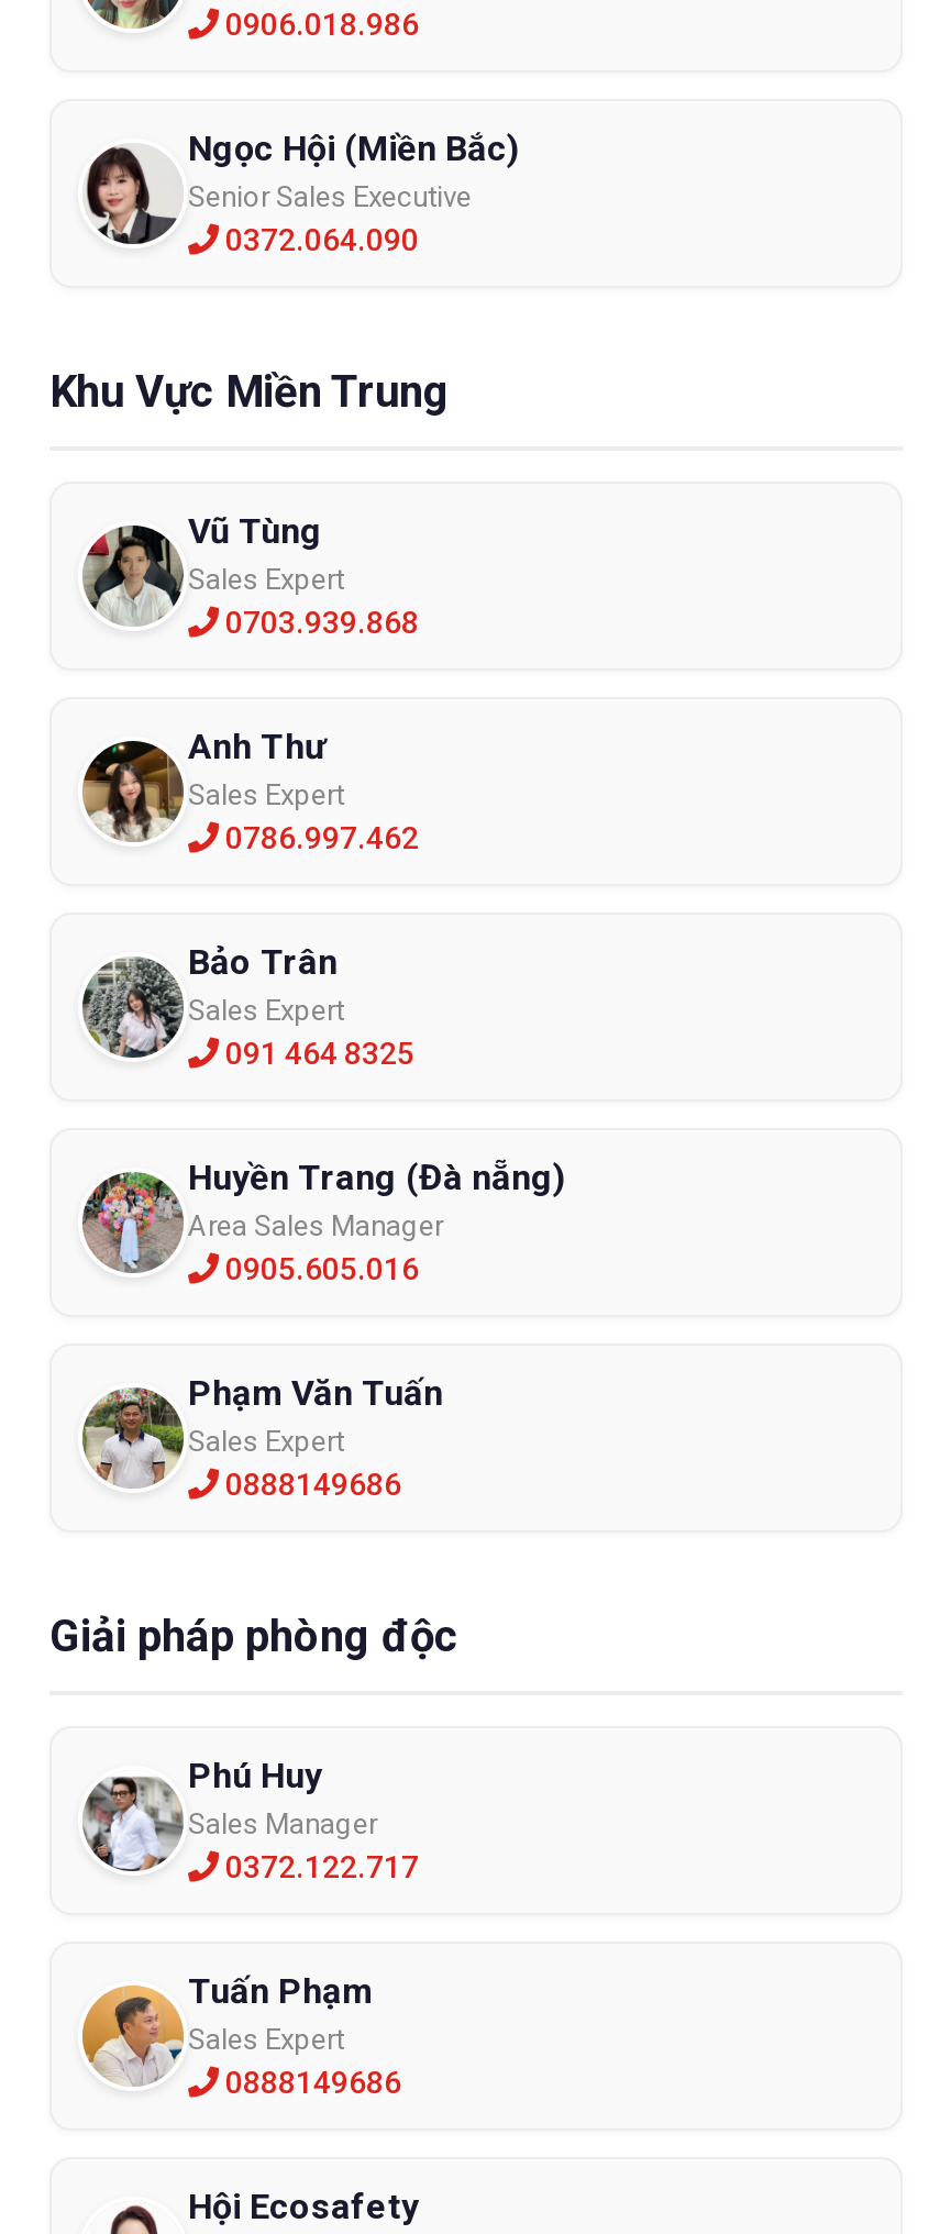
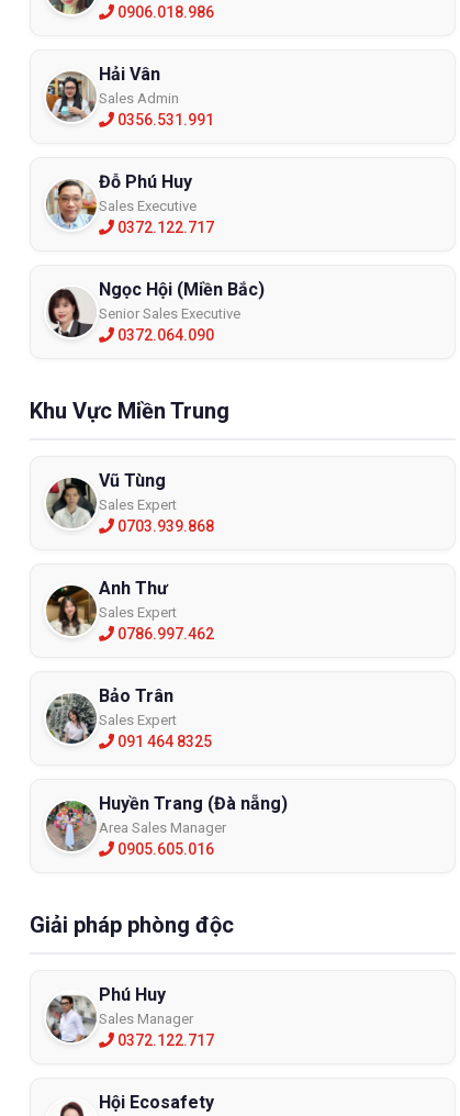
none -> [45,63,214,236] [image] | Hải Vân | Sales Admin | 0356.531.991 | Đỗ Phú Huy | Sales Executive | 0372.122.717
none -> [45,178,88,230] [image]
moved [49,127,566,1286] -> [30,279,288,858]: [image] | Ngọc Hội (Miền Bắc) | Senior Sales Executive | ... | Area Sales Manager | 0905.605.016
[82,1372,443,1501] [image] | Phạm Văn Tuấn | Sales Expert | 0888149686 -> none
moved [49,1609,458,1884] -> [30,911,234,1049]: [image] | Giải pháp phòng độc | Phú Huy | Sales Manager | 0372.122.717
[80,1970,401,2099] [image] | Tuấn Phạm | Sales Expert | 0888149686 -> none

